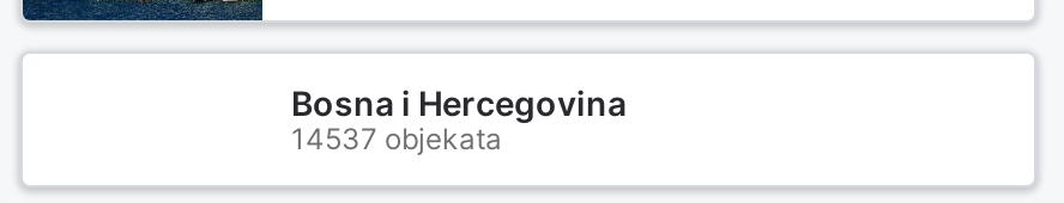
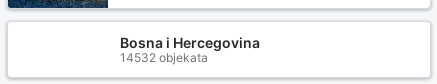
[291,119,502,155] 14537 objekata -> [120,50,208,65] 14532 objekata

